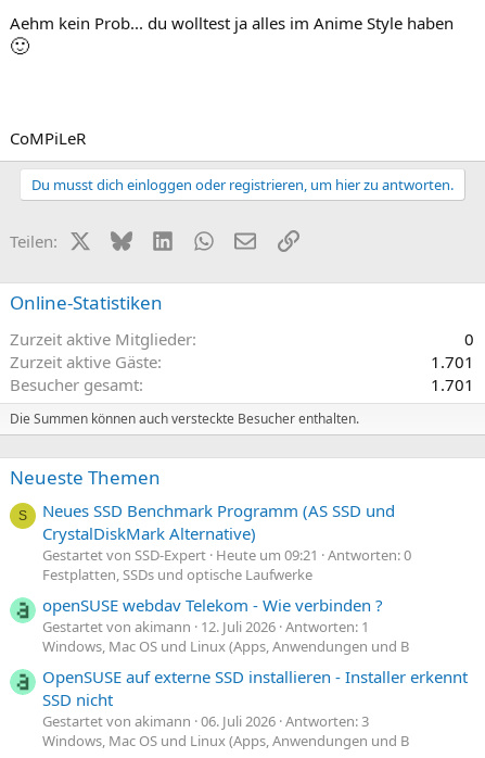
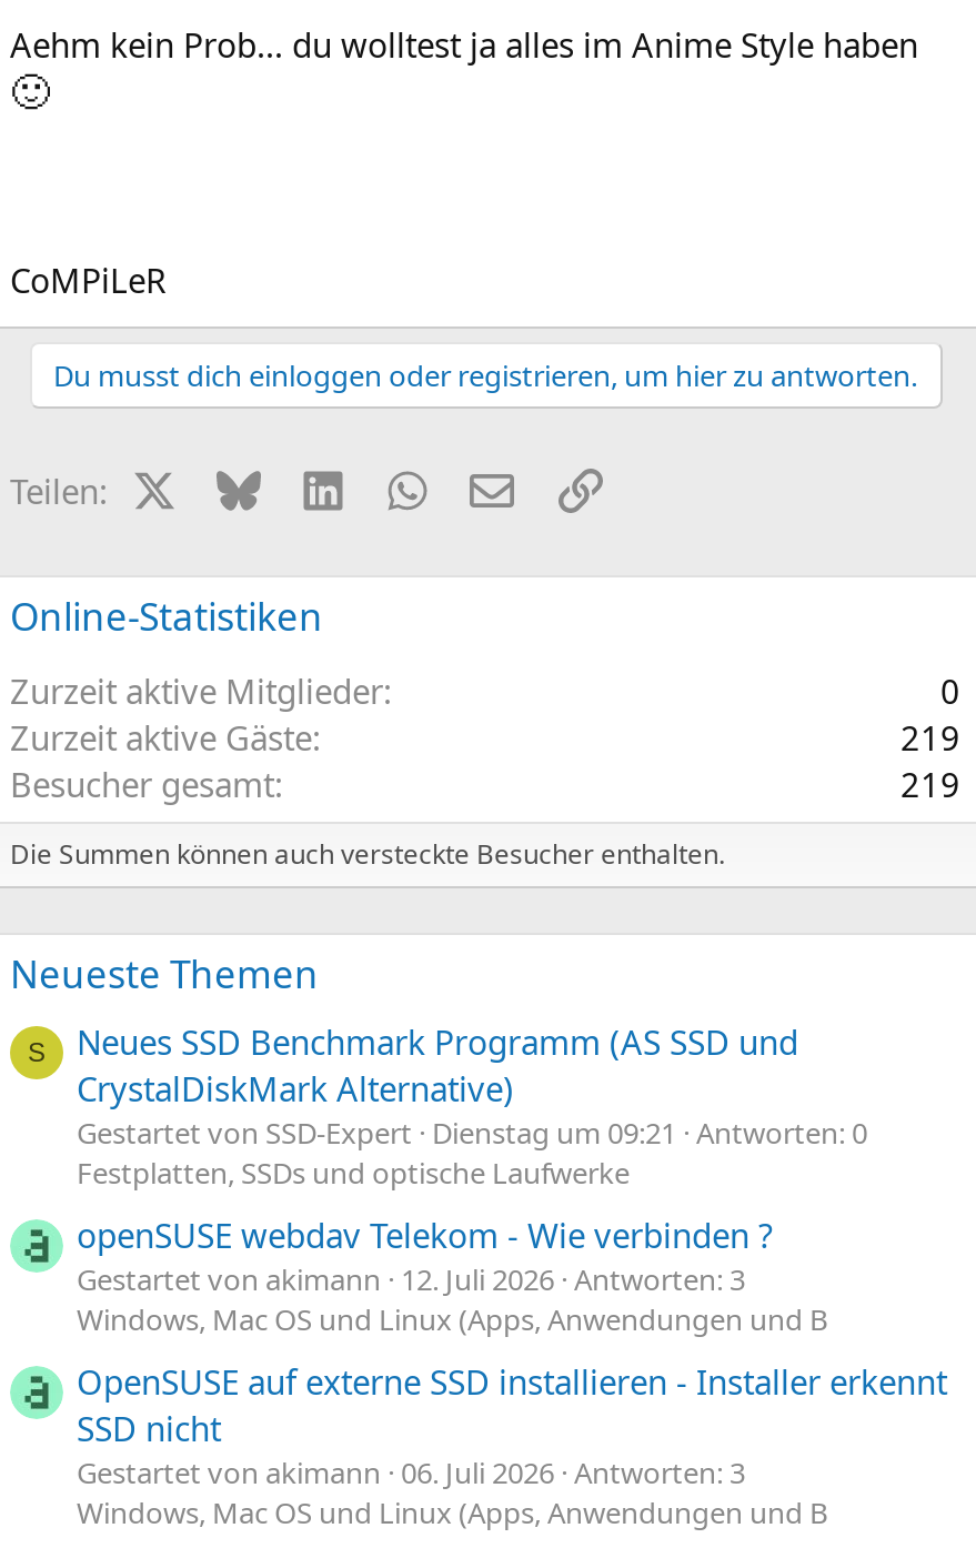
[431,350,474,372] 1.701 -> [900,714,960,758] 219
[431,373,474,395] 1.701 -> [900,761,960,805] 219
[42,545,411,564] Gestartet von SSD-Expert Heute um 09:21 Antworten: 0 -> [77,1112,867,1152] Gestartet von SSD-Expert Dienstag um 09:21 Antworten: 0
[42,617,369,636] Gestartet von akimann 12. Juli 2026 Antworten: 1 -> [77,1259,745,1299] Gestartet von akimann 12. Juli 2026 Antworten: 3

